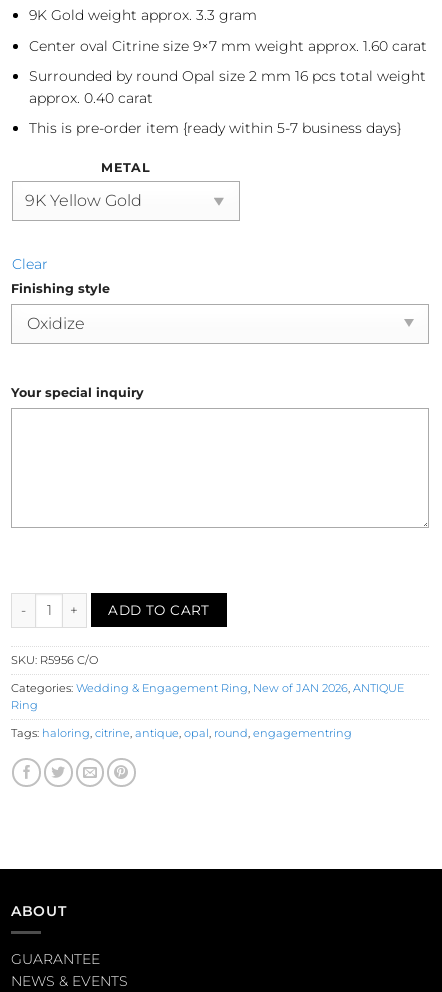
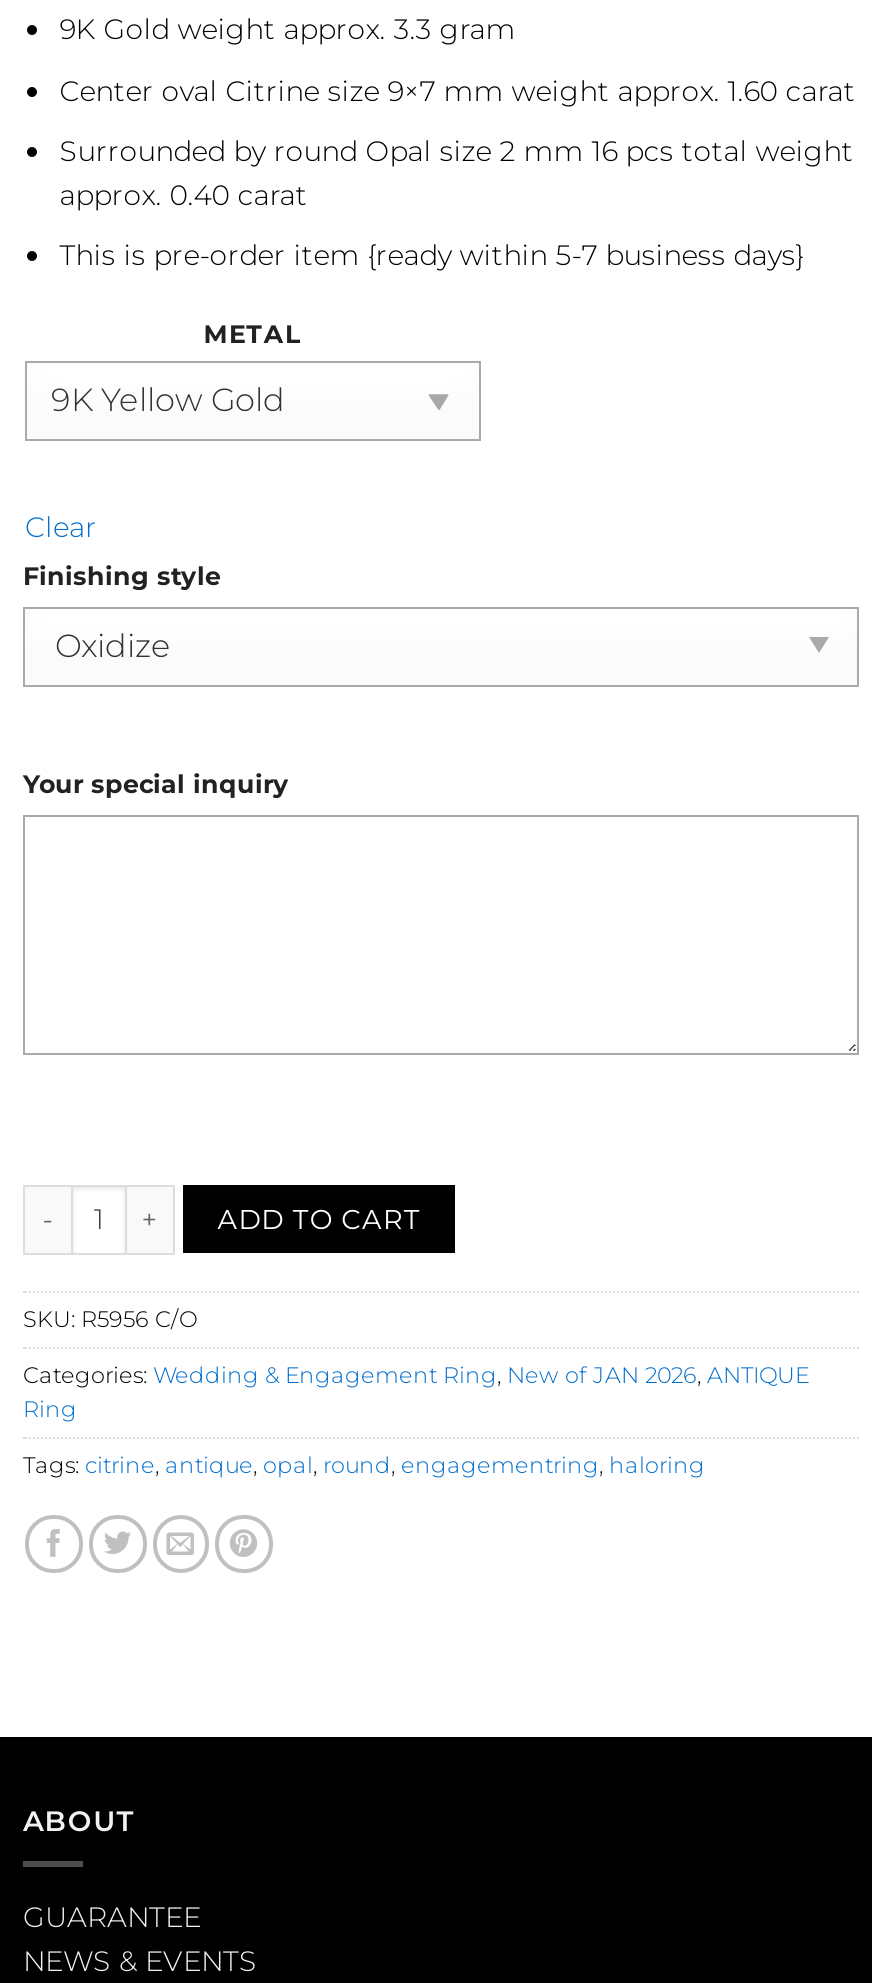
[11,726,352,740] Tags: haloring, citrine, antique, opal, round, engagementring -> [23,1451,705,1479] Tags: citrine, antique, opal, round, engagementring, haloring

